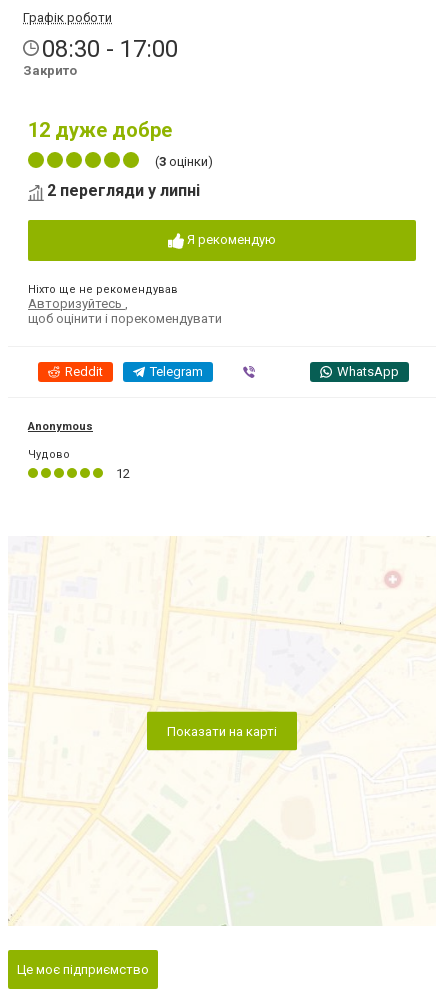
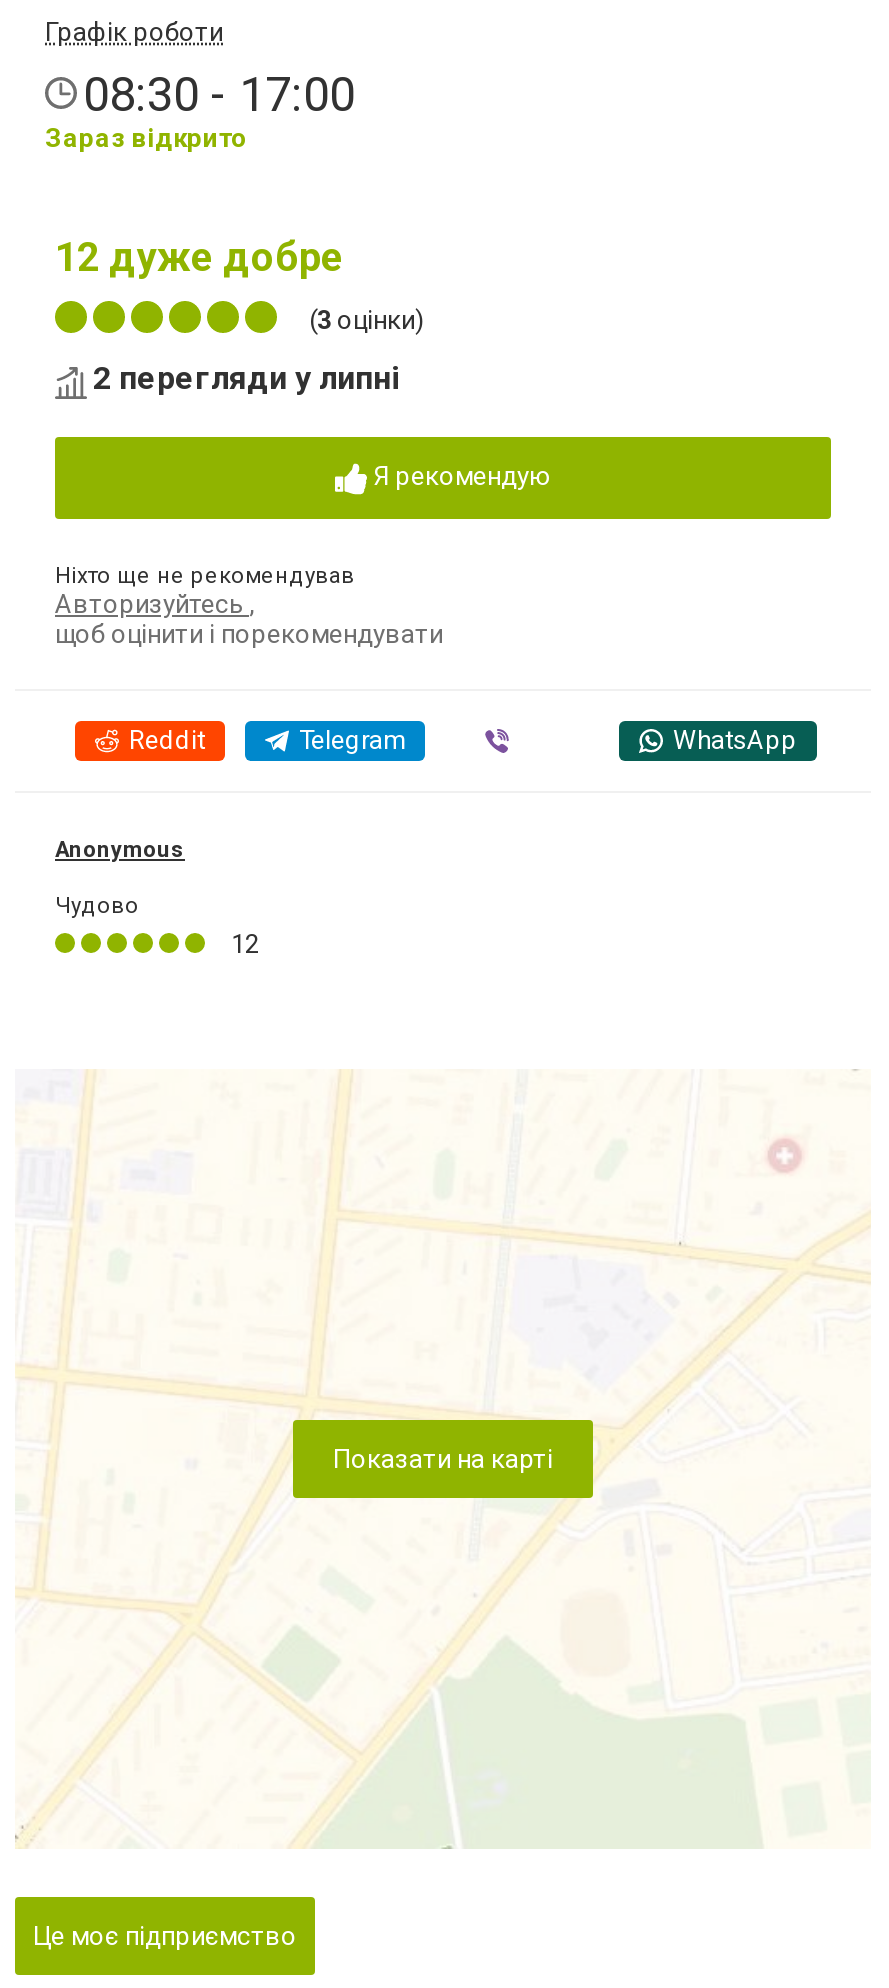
[23,63,77,78] Закрито -> [45,123,247,153] Зараз відкрито

